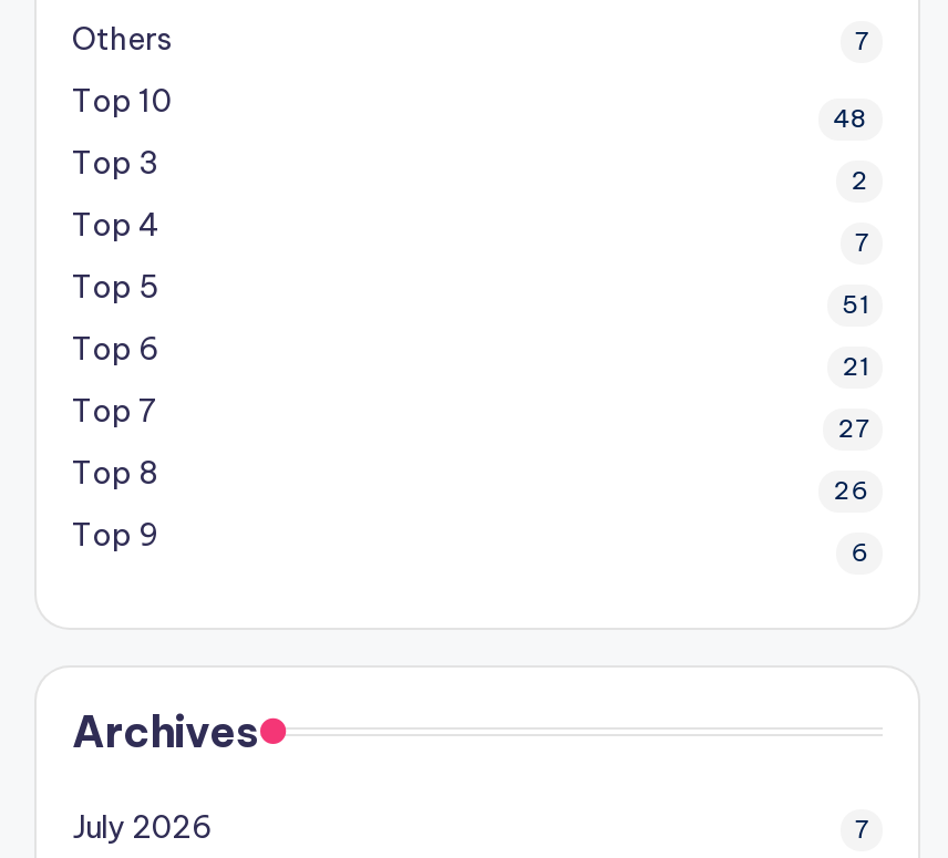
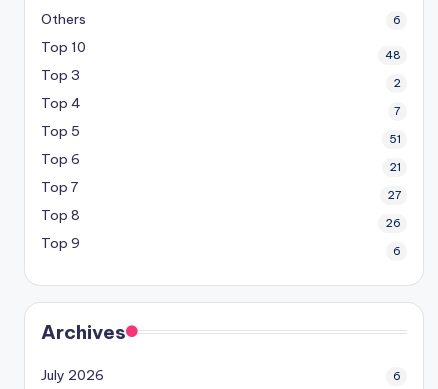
[855,25,868,56] 7 -> [393,13,401,27] 6
[855,814,868,845] 7 -> [393,369,401,383] 6

